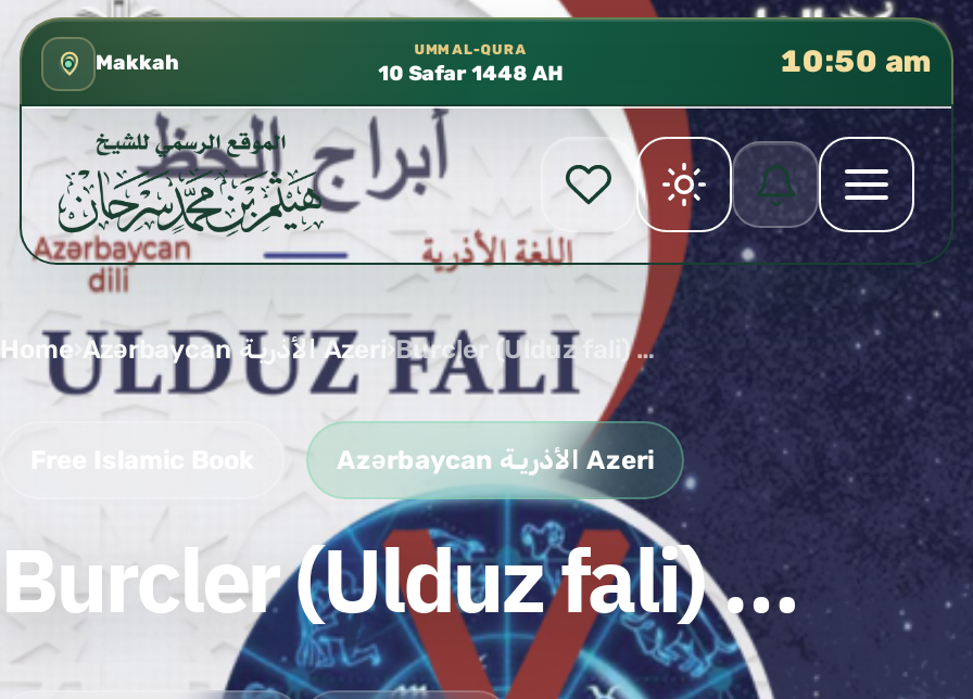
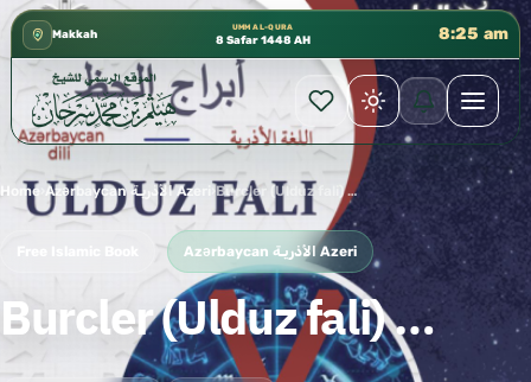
[780,43,932,80] 10:50 am -> [438,24,508,44] 8:25 am
[378,60,563,84] 10 Safar 1448 AH -> [215,33,310,46] 8 Safar 1448 AH

